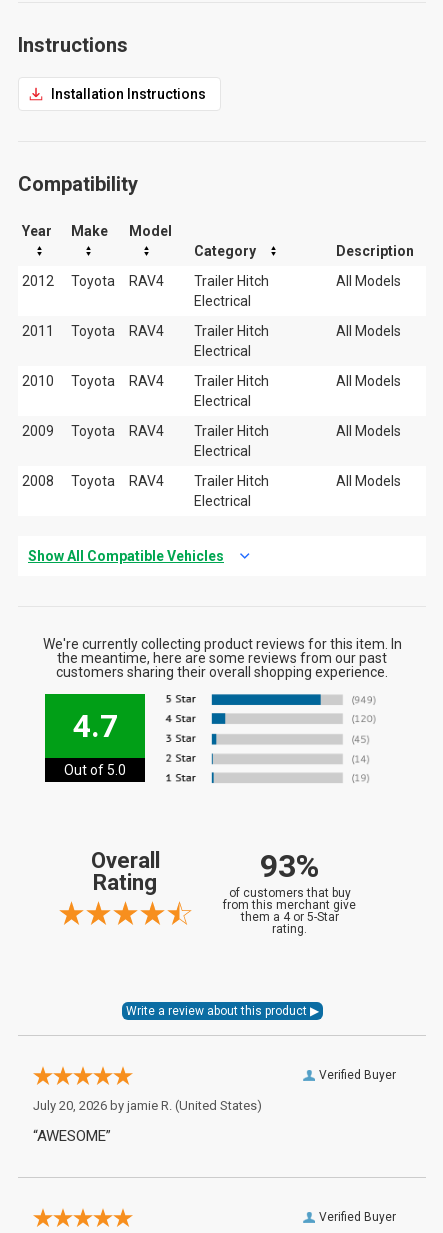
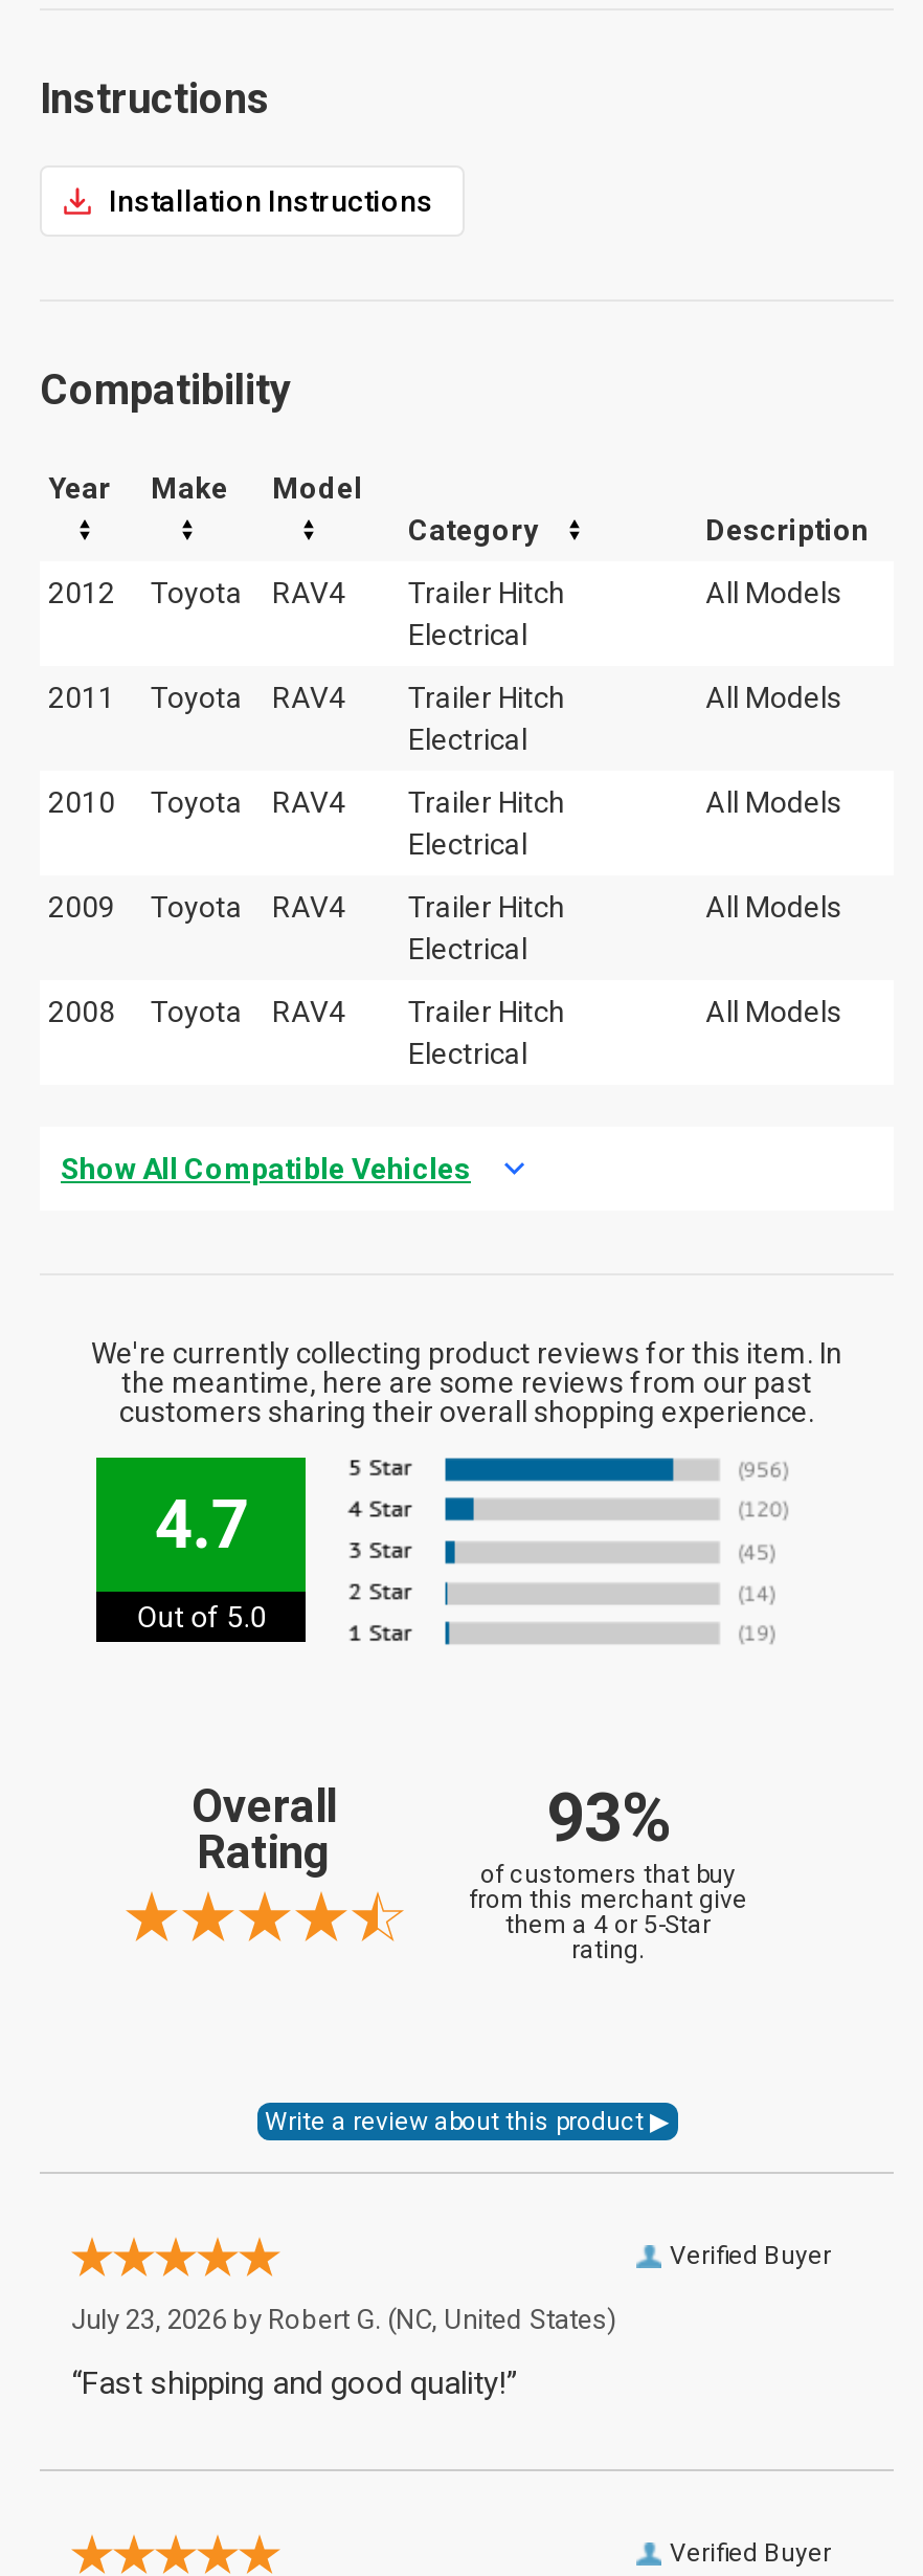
[33,1097,262,1112] July 20, 2026 by jamie R. (United States) -> [71,2303,617,2334] July 23, 2026 by Robert G. (NC, United States)
[33,1126,111,1144] “AWESOME” -> [71,2363,517,2401] “Fast shipping and good quality!”

